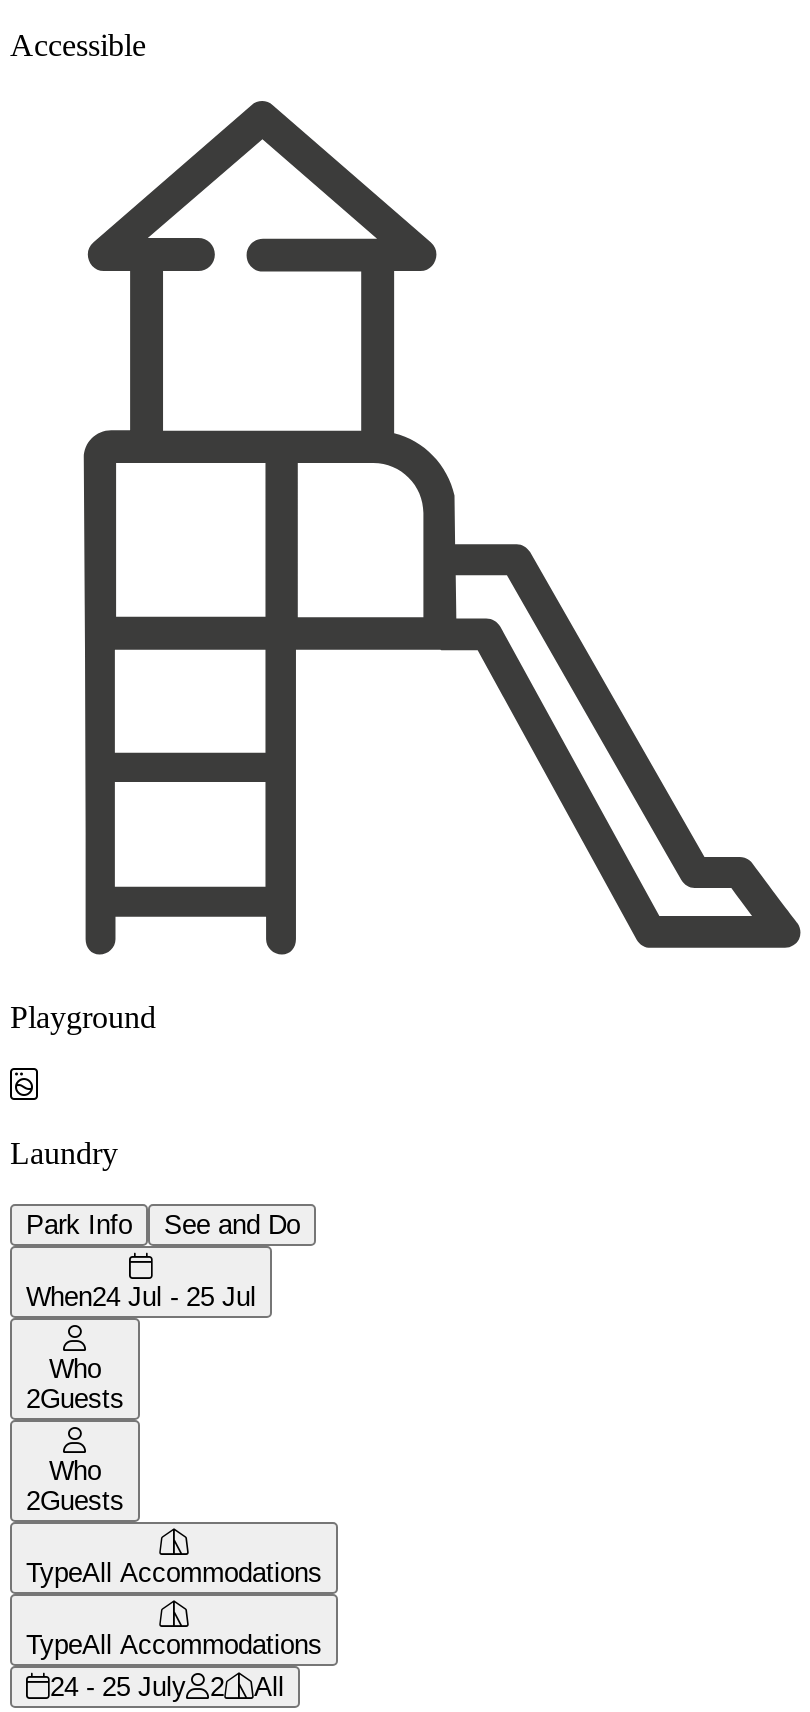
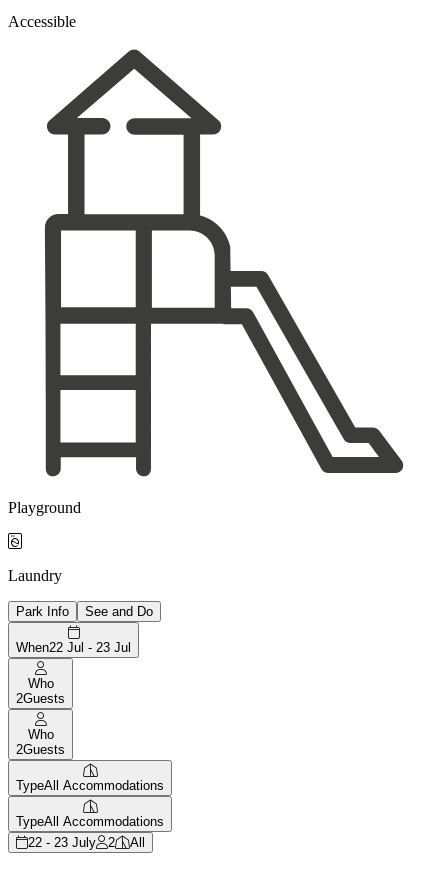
[26,1282,256,1312] When24 Jul - 25 Jul -> [16,640,131,655] When22 Jul - 23 Jul
[50,1672,284,1702] 24 - 25 July 2 All -> [28,835,145,850] 22 - 23 July 2 All

